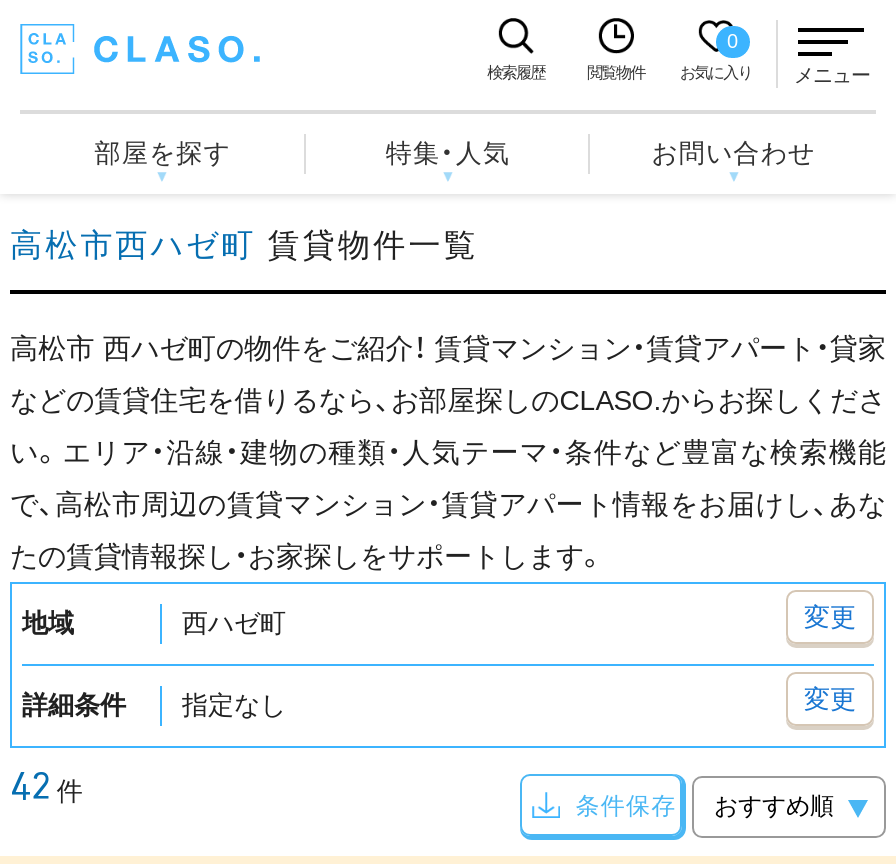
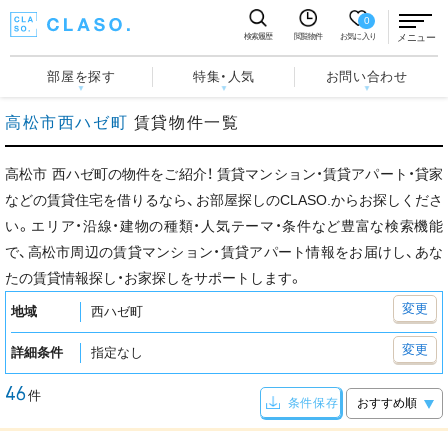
[10,770,83,810] 42 件 -> [5,385,41,405] 46 件

